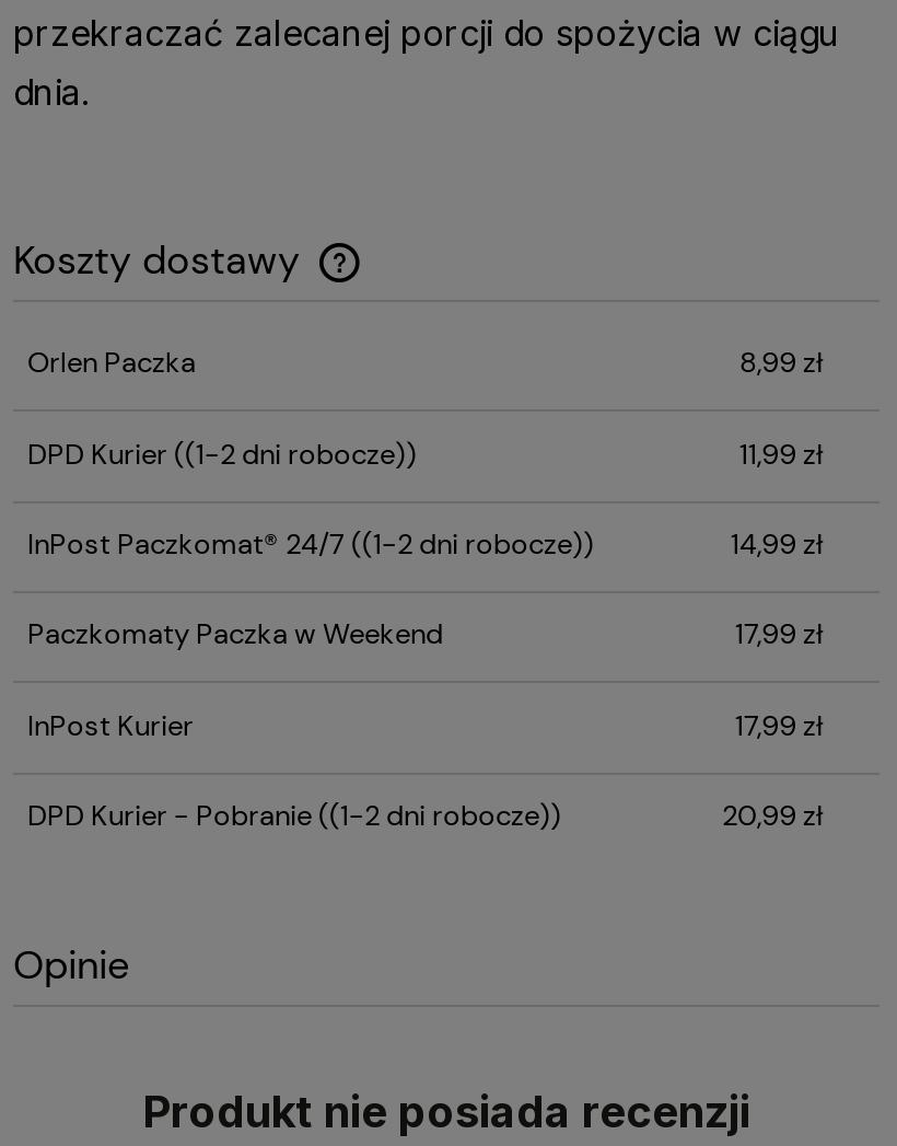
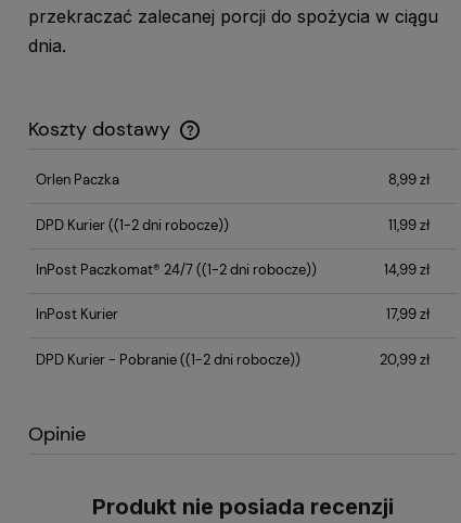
[27,616,823,653] Paczkomaty Paczka w Weekend | 17,99 zł -> none

